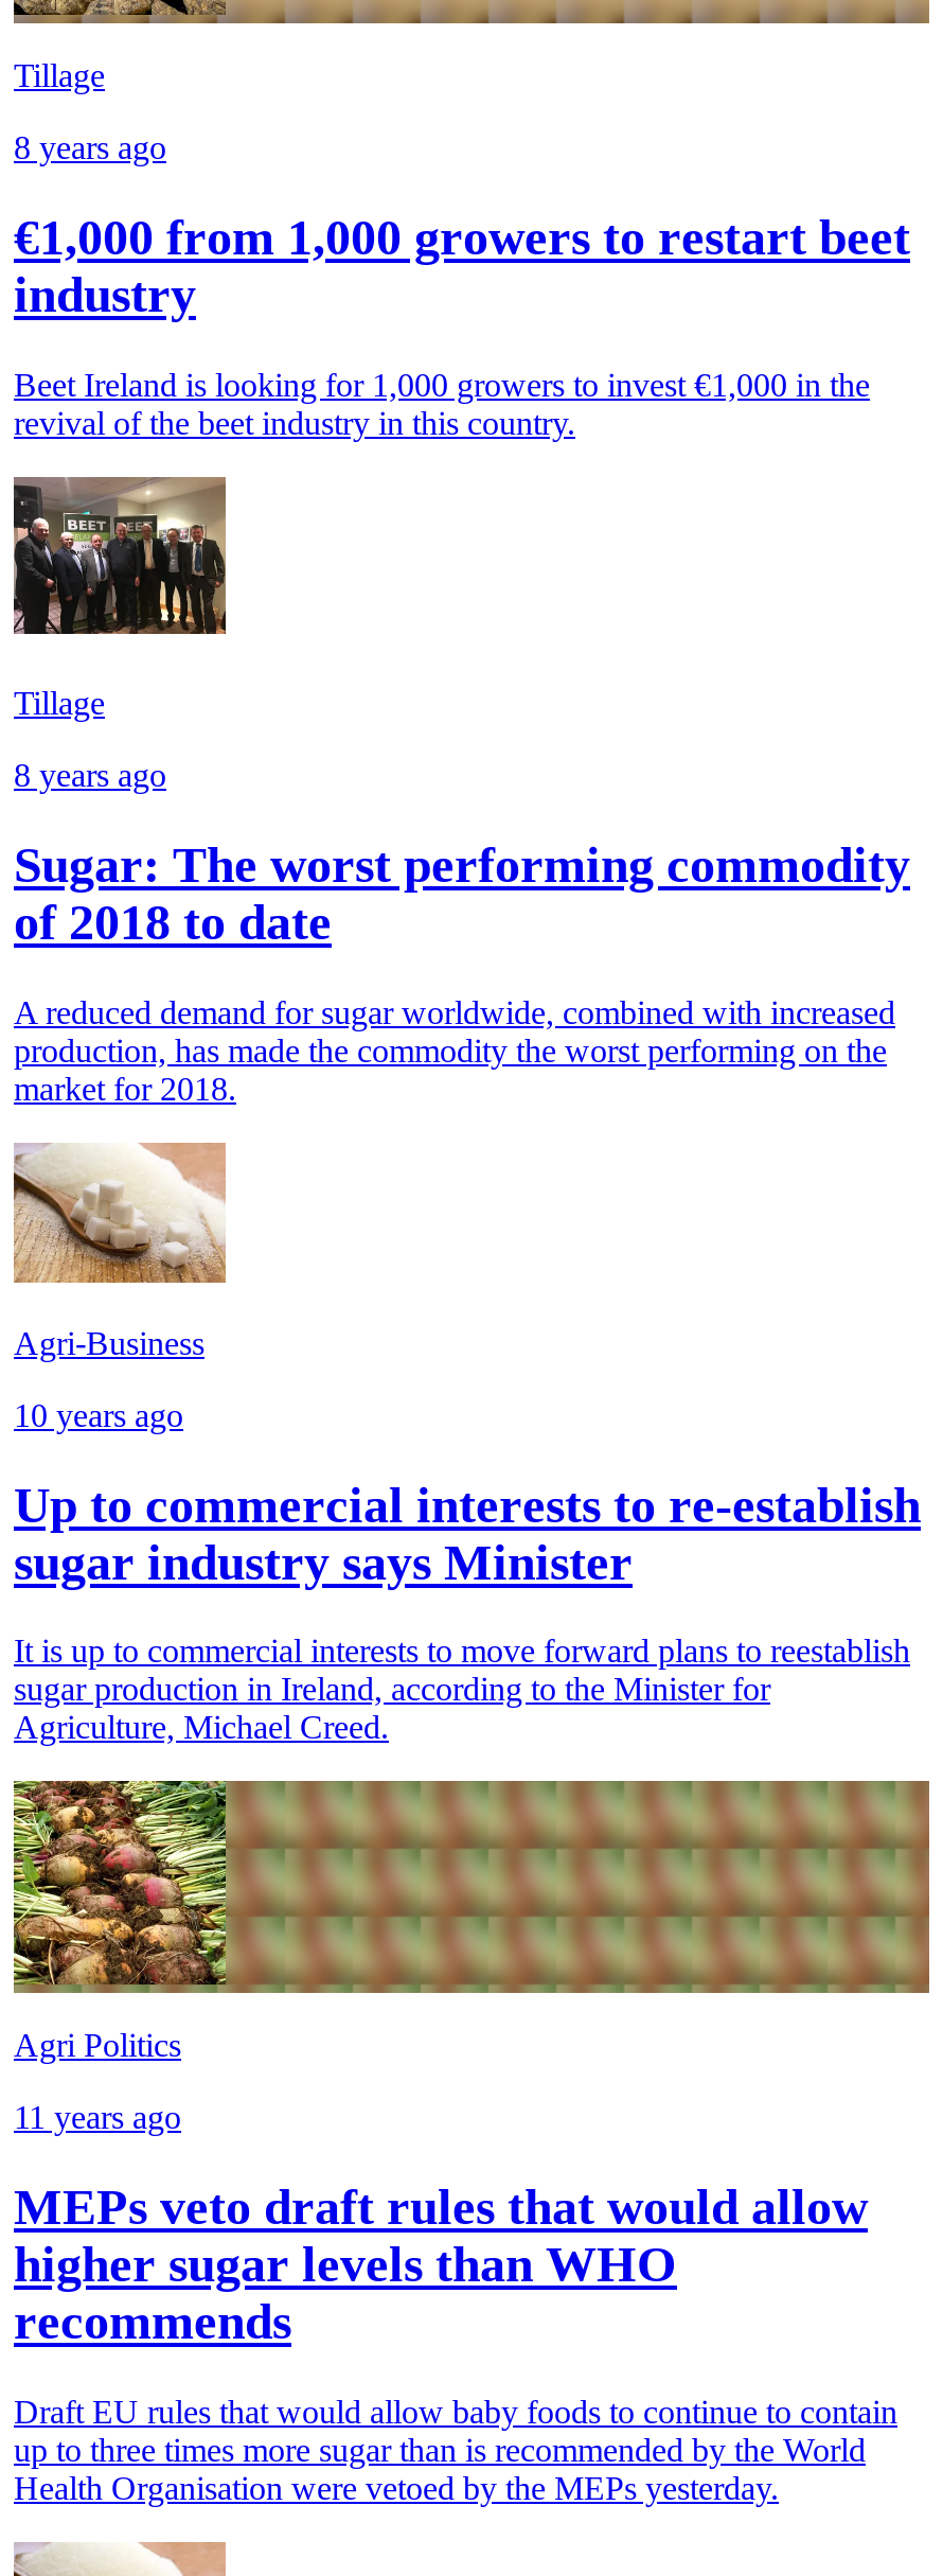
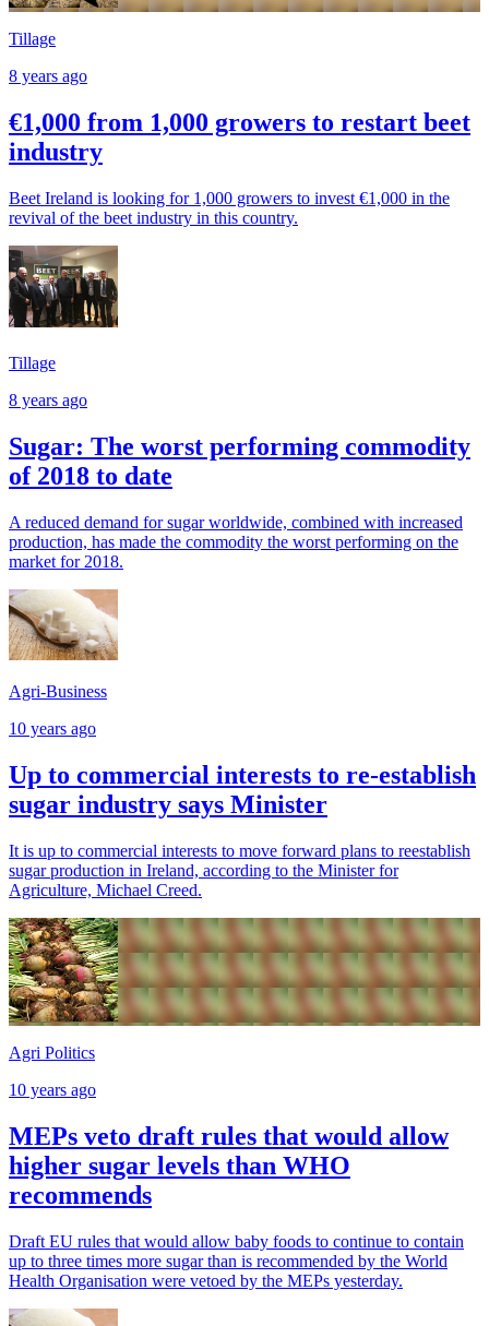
[14,2100,181,2136] 11 years ago -> [9,1081,96,1099] 10 years ago

